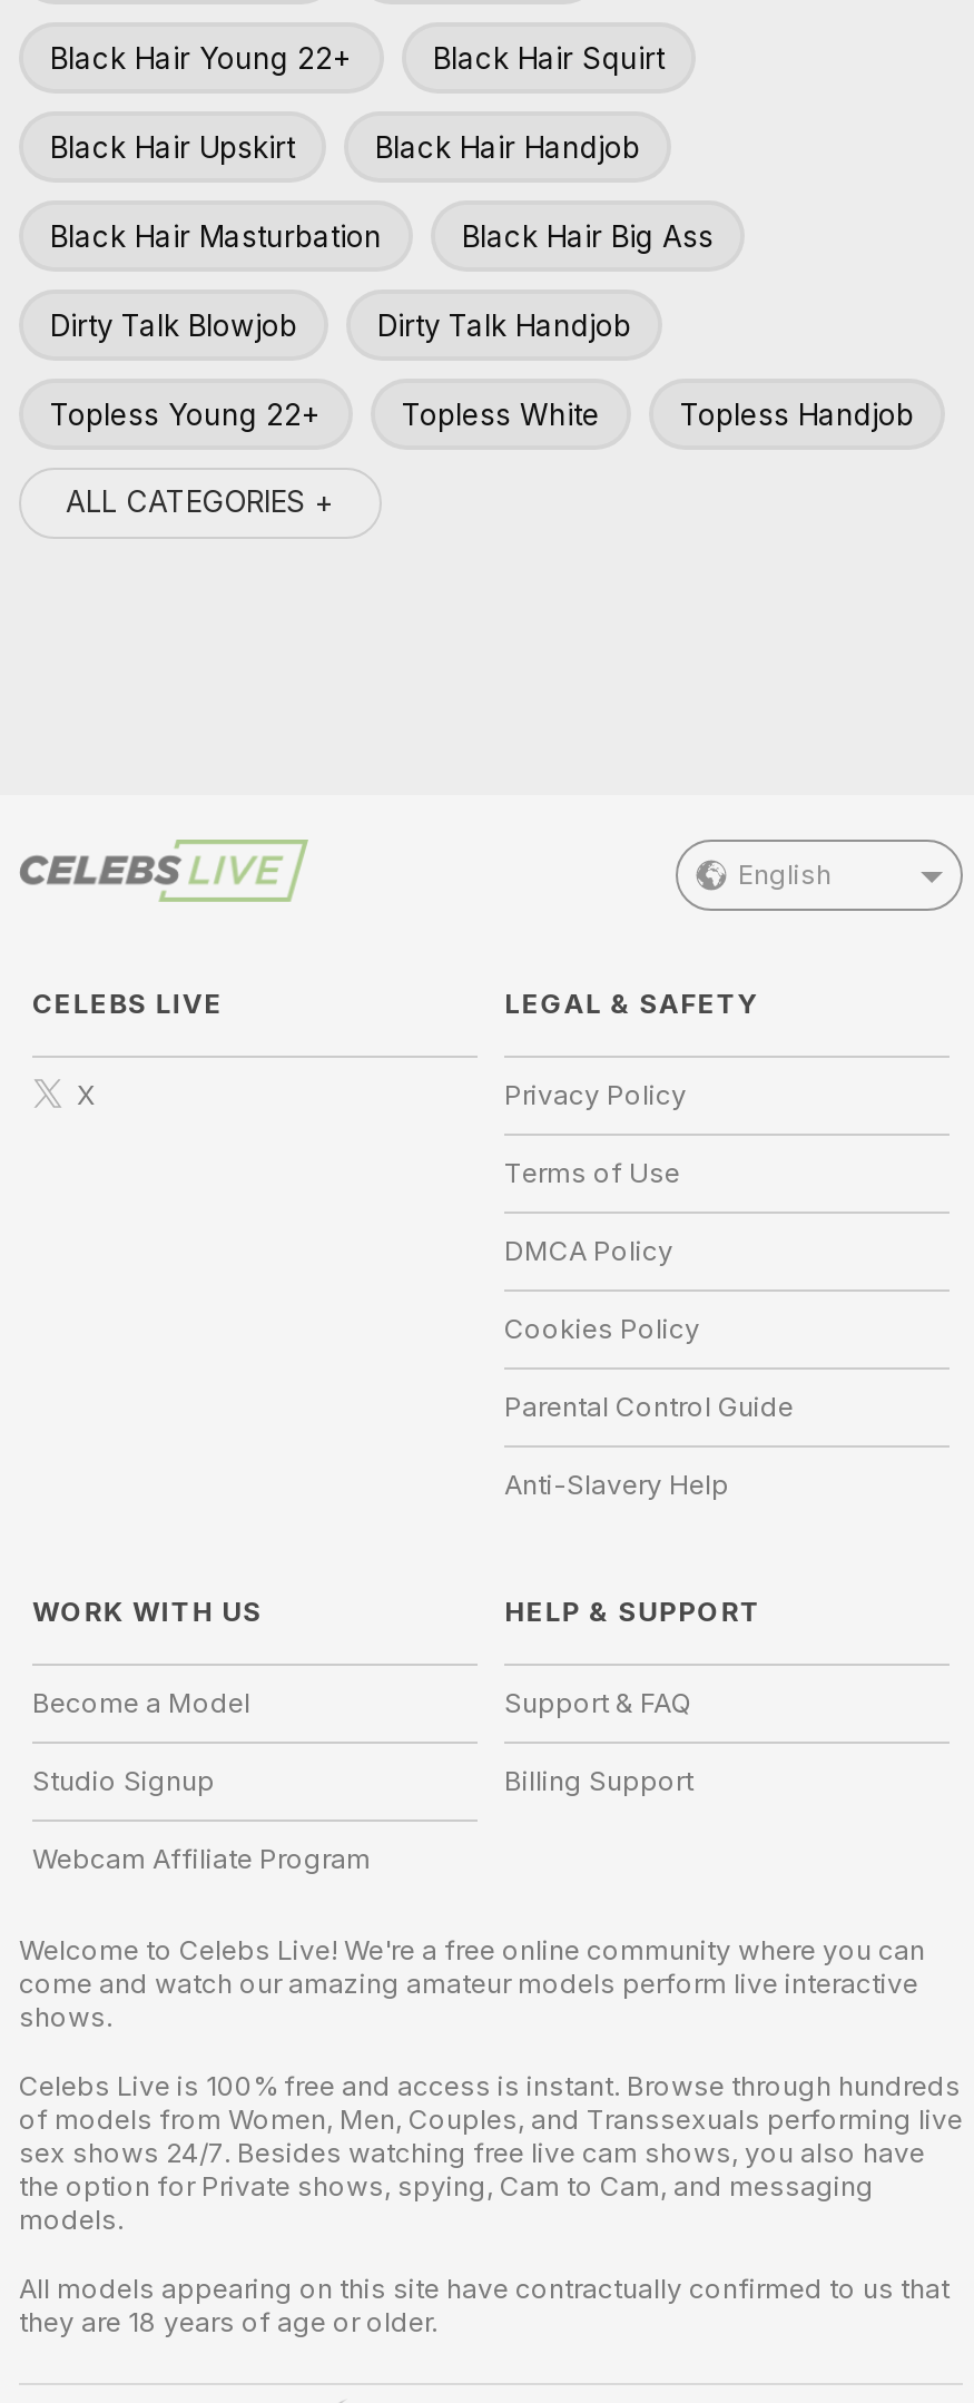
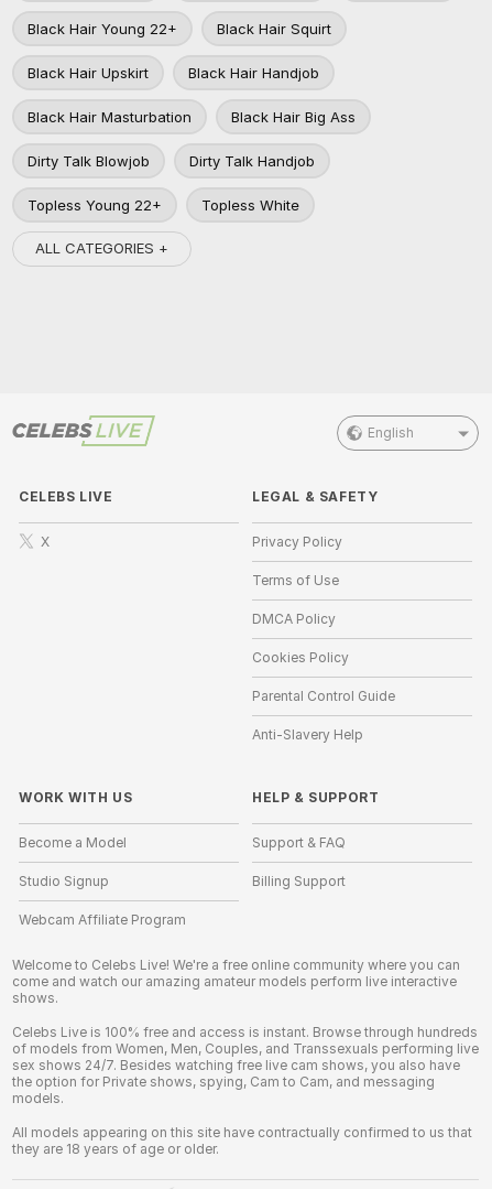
[680,396,914,431] Topless Handjob -> none

